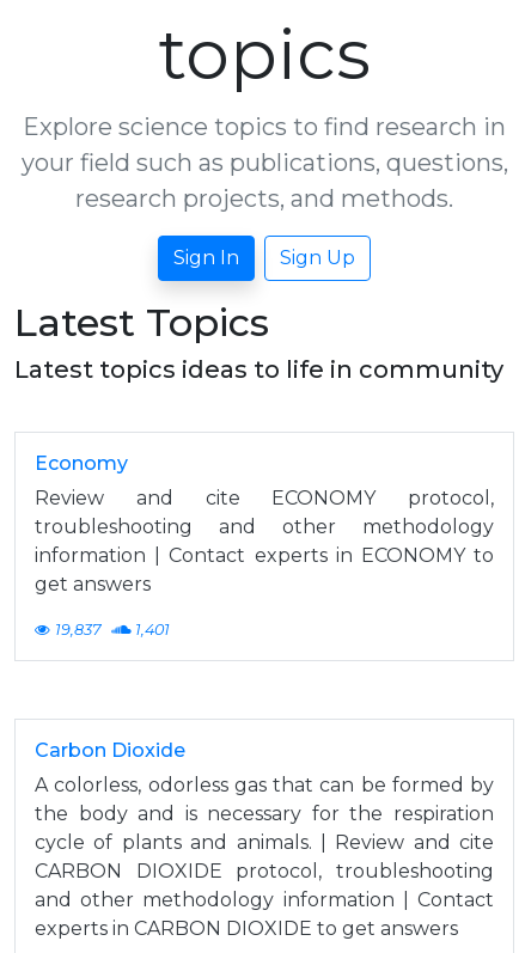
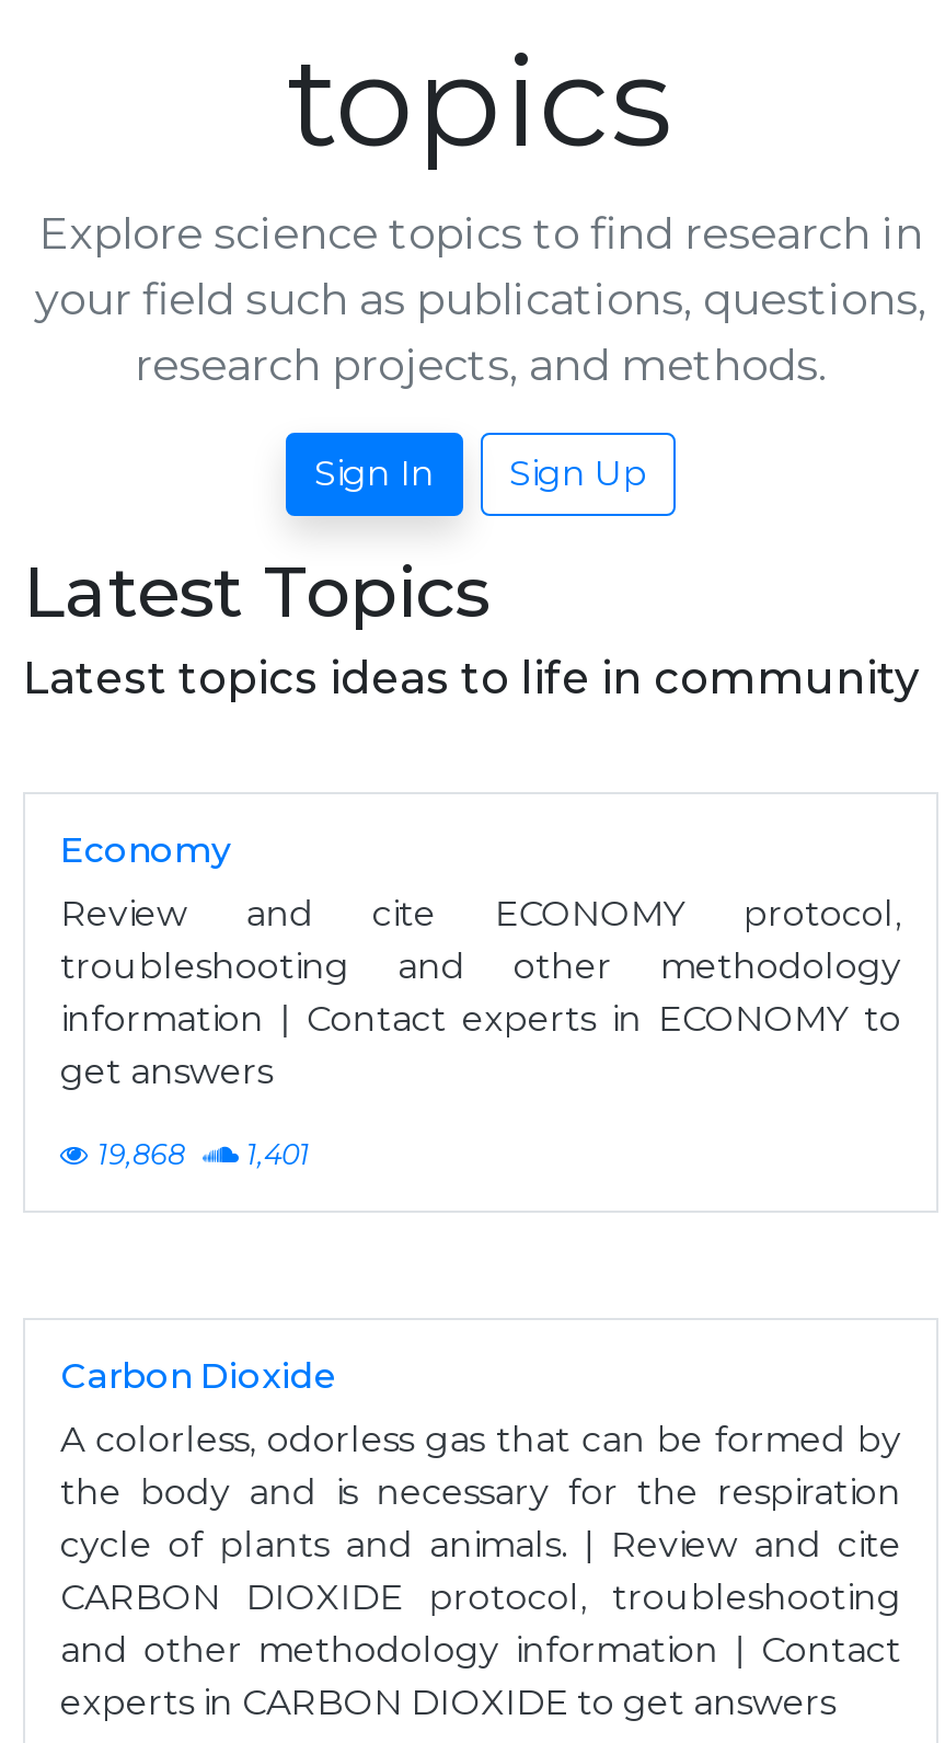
[55,620,170,638] 19,837 1,401 -> [97,1138,310,1170] 19,868 1,401

